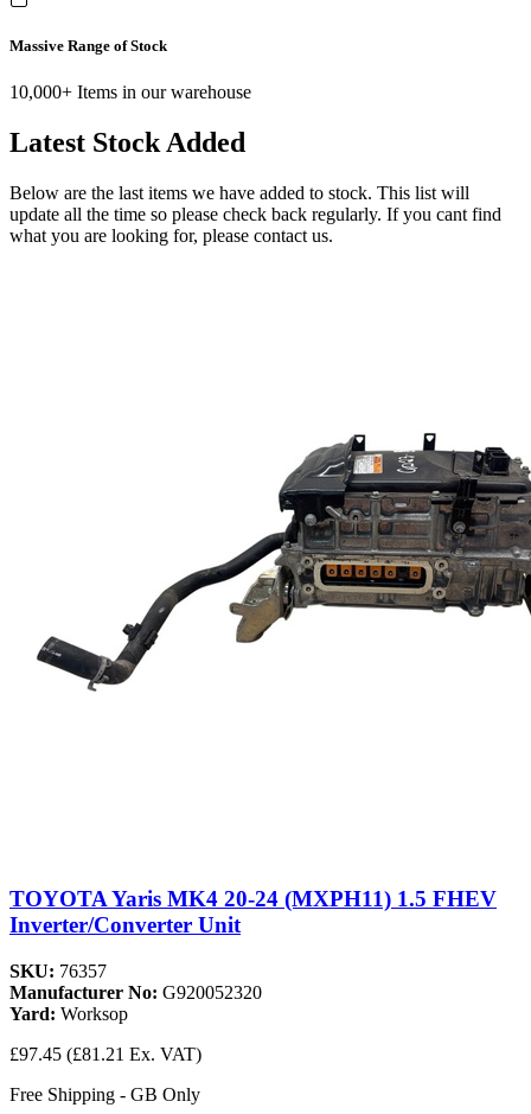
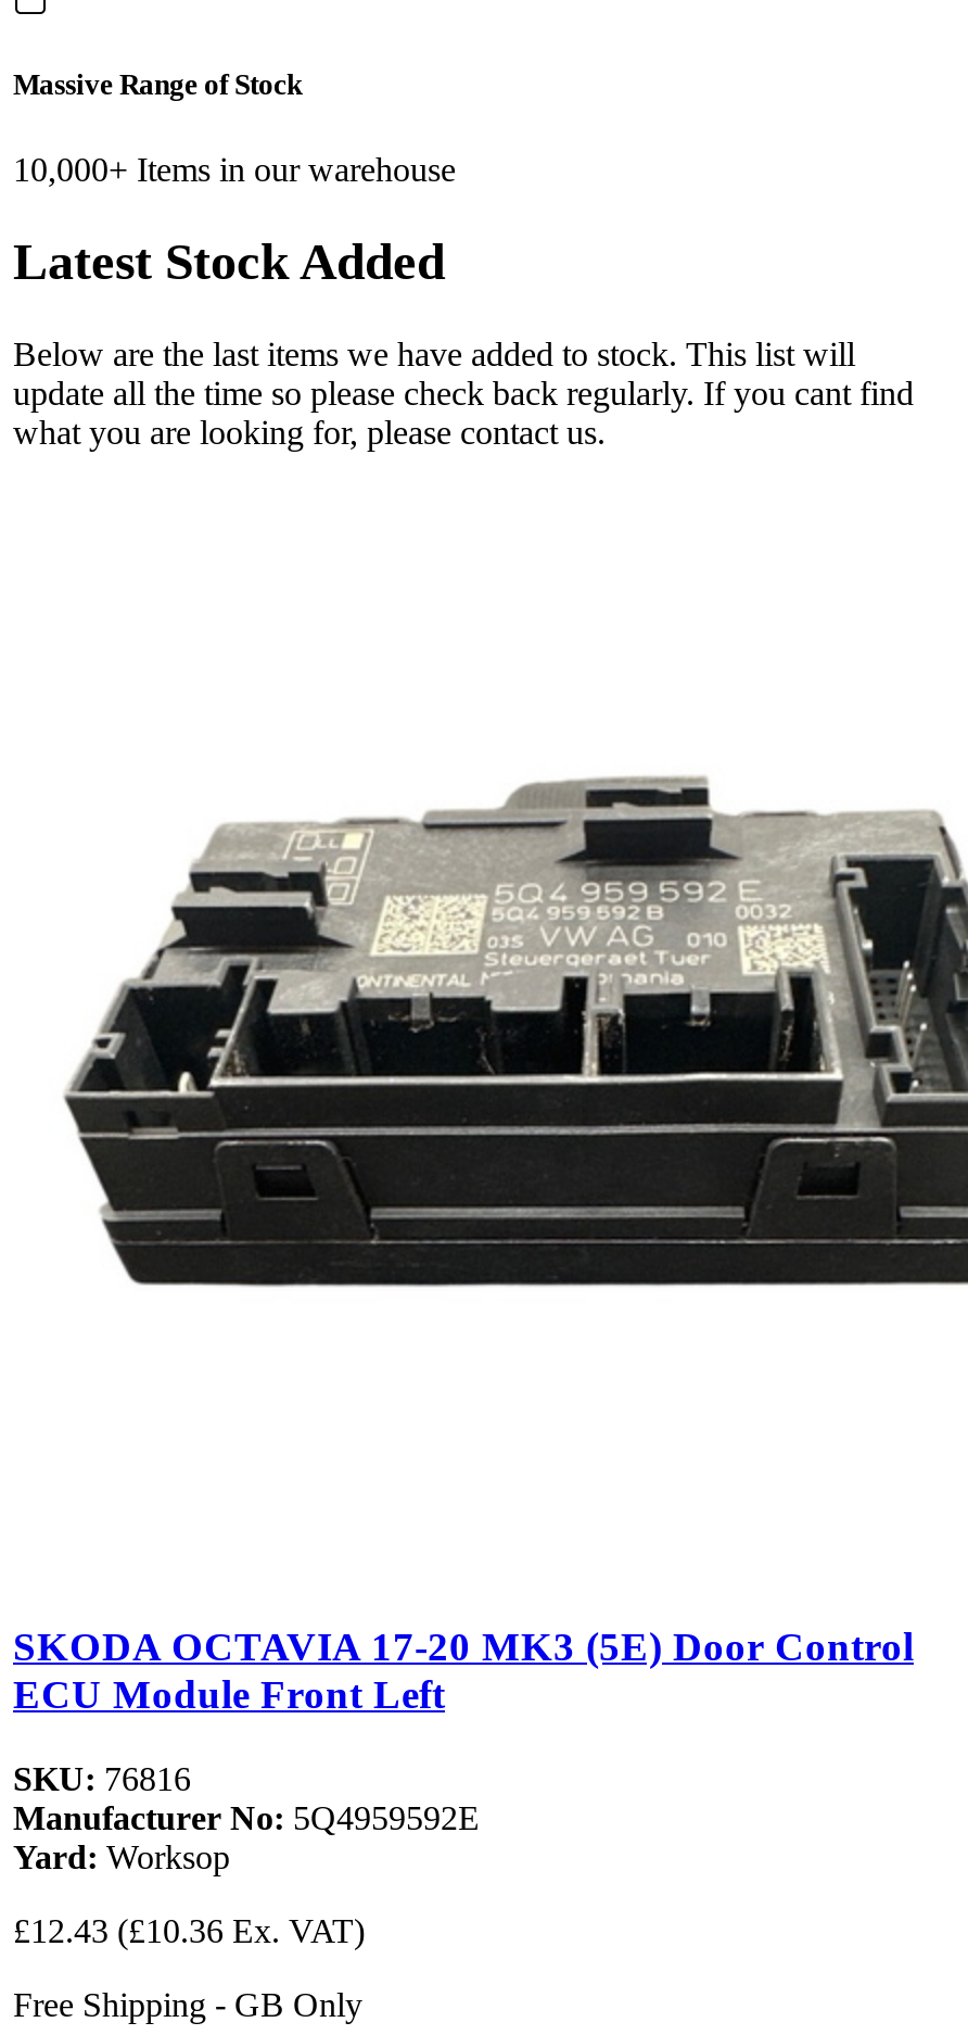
[36,424,527,702] [image] -> [63,774,961,1289] [image]
[9,886,497,937] TOYOTA Yaris MK4 20-24 (MXPH11) 1.5 FHEV | Inverter/Converter Unit -> [13,1623,914,1716] SKODA OCTAVIA 17-20 MK3 (5E) Door Control | ECU Module Front Left
[9,960,262,1002] SKU: 76357 | Manufacturer No: G920052320 -> [13,1759,480,1835] SKU: 76816 | Manufacturer No: 5Q4959592E
[9,1043,201,1064] £97.45 (£81.21 Ex. VAT) -> [13,1911,365,1948] £12.43 (£10.36 Ex. VAT)

